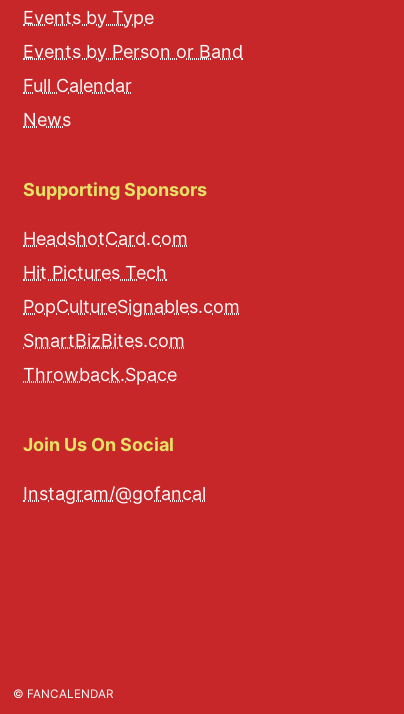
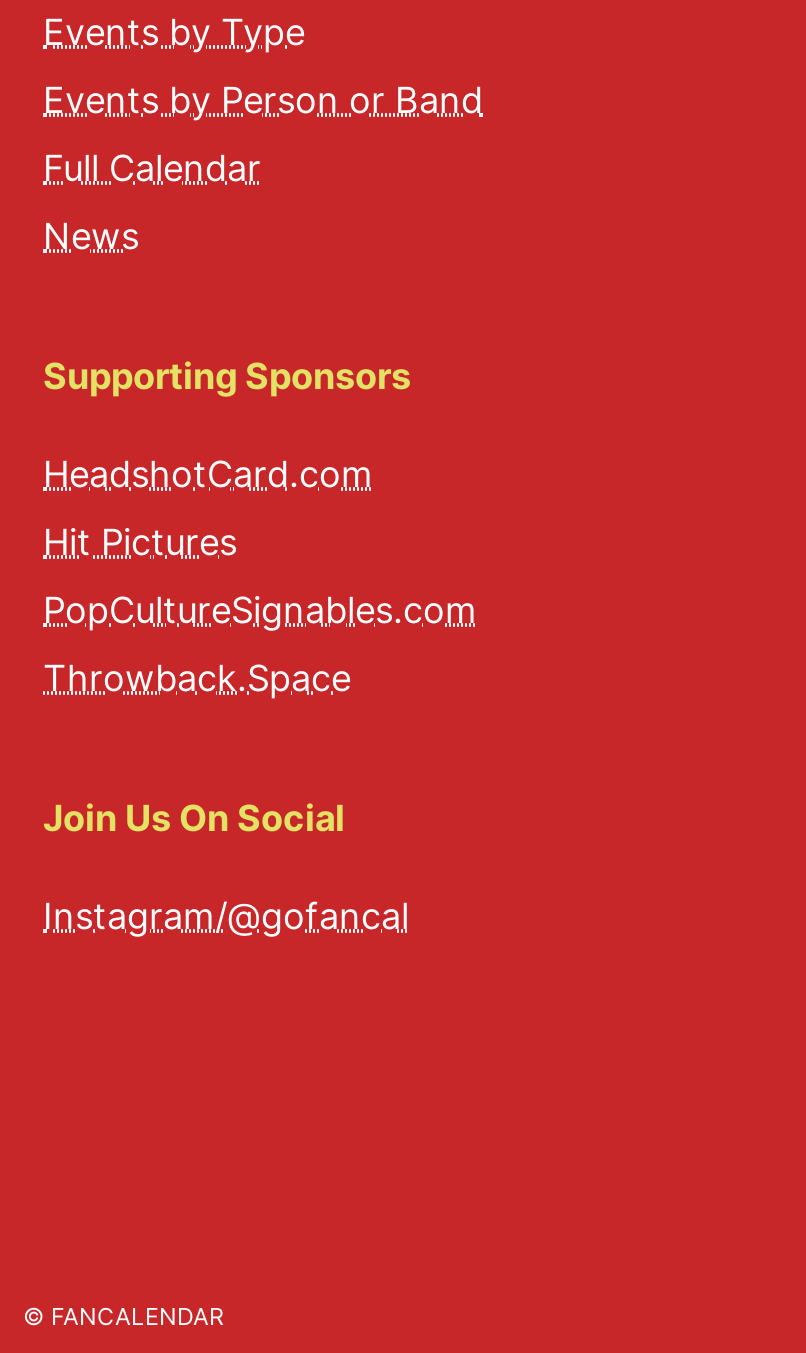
[23,262,167,283] Hit Pictures Tech -> [43,521,237,563] Hit Pictures
[23,330,185,351] SmartBizBites.com -> none

